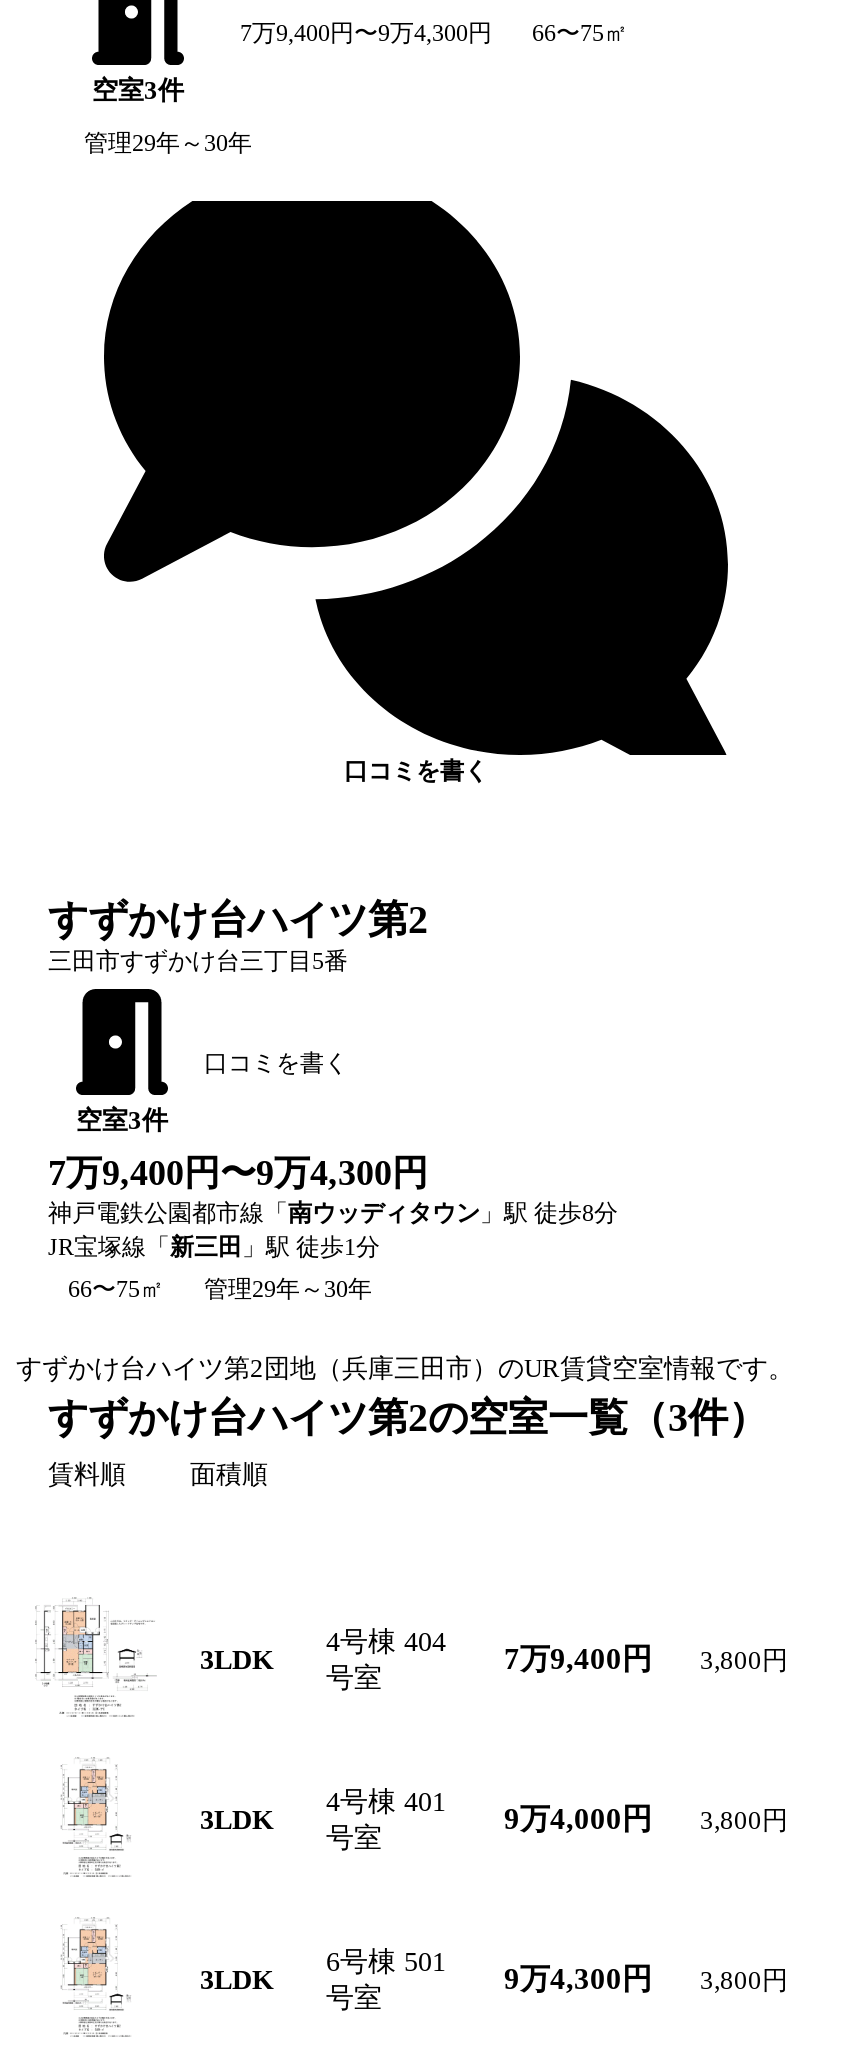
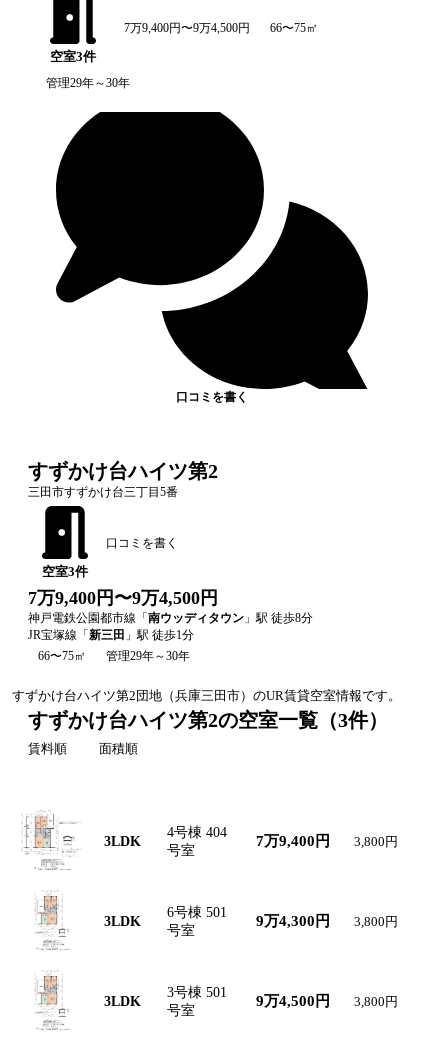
[240,19,492,47] 7万9,400円〜9万4,300円 -> [124,21,250,35] 7万9,400円〜9万4,500円
[48,1153,428,1193] 7万9,400円〜9万4,300円 -> [28,588,218,608] 7万9,400円〜9万4,500円
[326,1787,446,1817] 4号棟 401 -> [167,905,227,920] 6号棟 501
[504,1803,788,1835] 9万4,000円 3,800円 -> [256,913,398,929] 9万4,300円 3,800円
[326,1947,446,1977] 6号棟 501 -> [167,985,227,1000] 3号棟 501
[504,1963,788,1995] 9万4,300円 3,800円 -> [256,993,398,1009] 9万4,500円 3,800円

